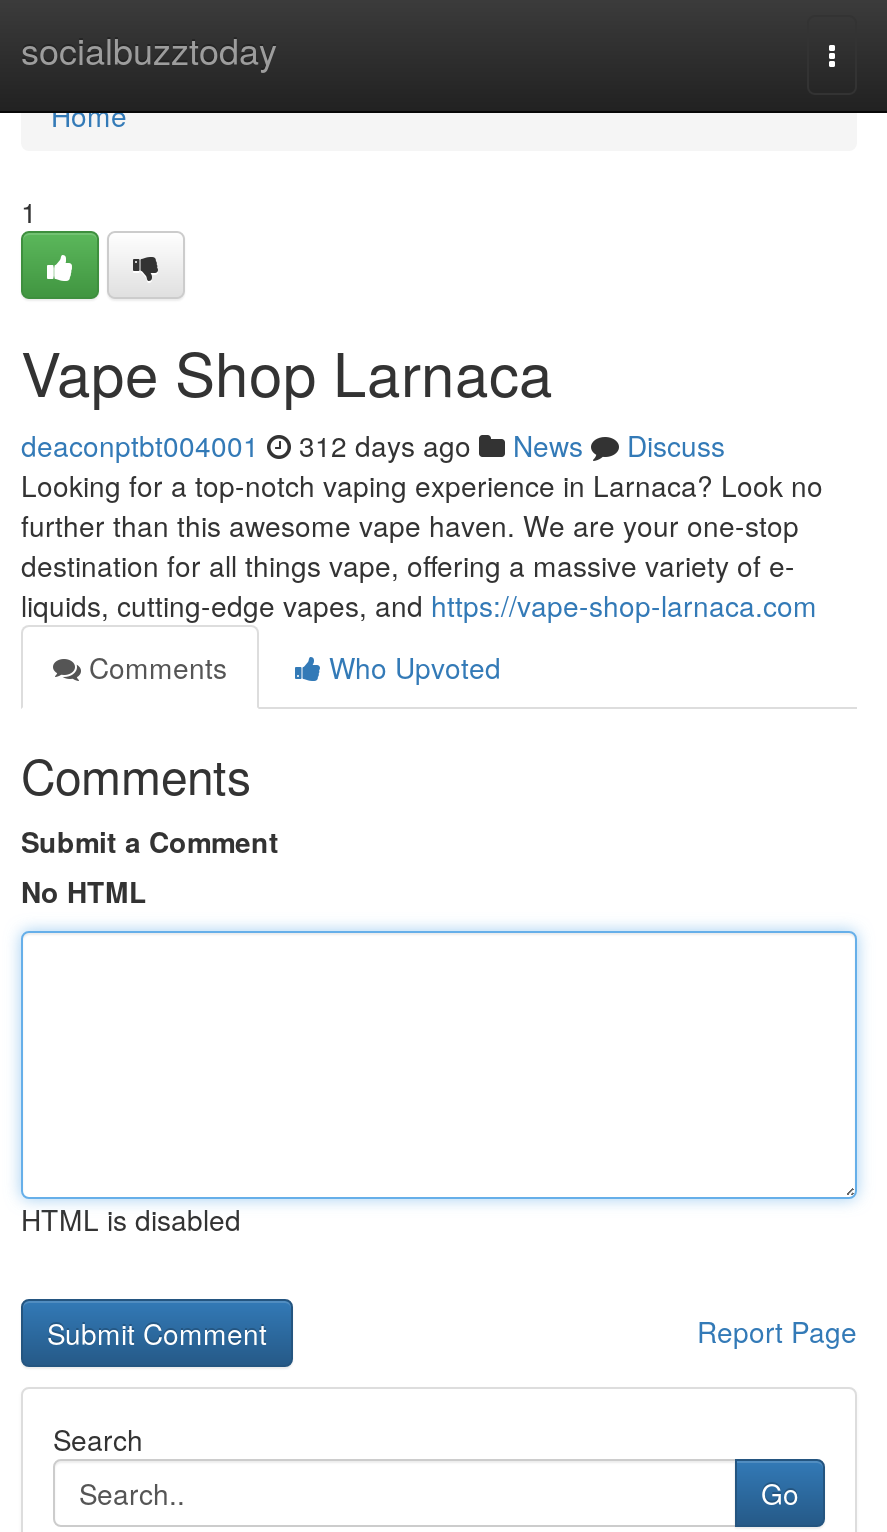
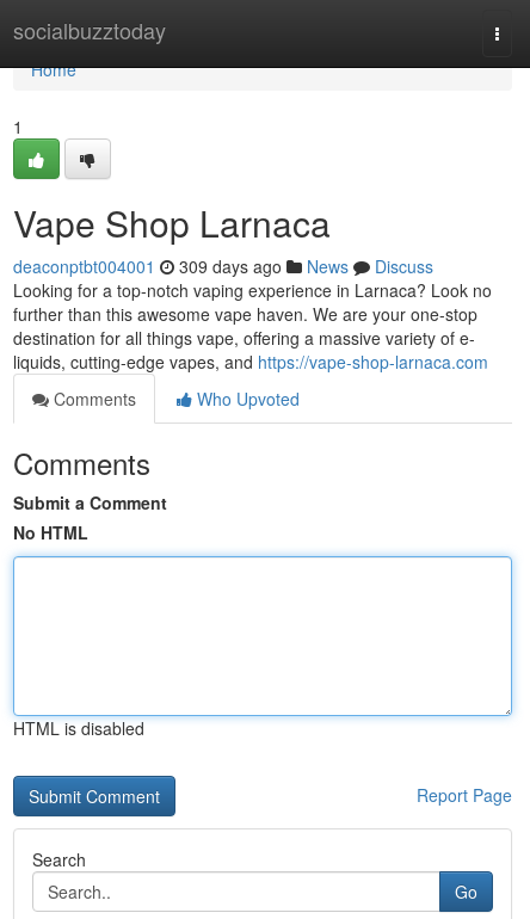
[21,425,725,465] deaconptbt004001 312 days ago News Discuss -> [13,254,433,278] deaconptbt004001 309 days ago News Discuss

